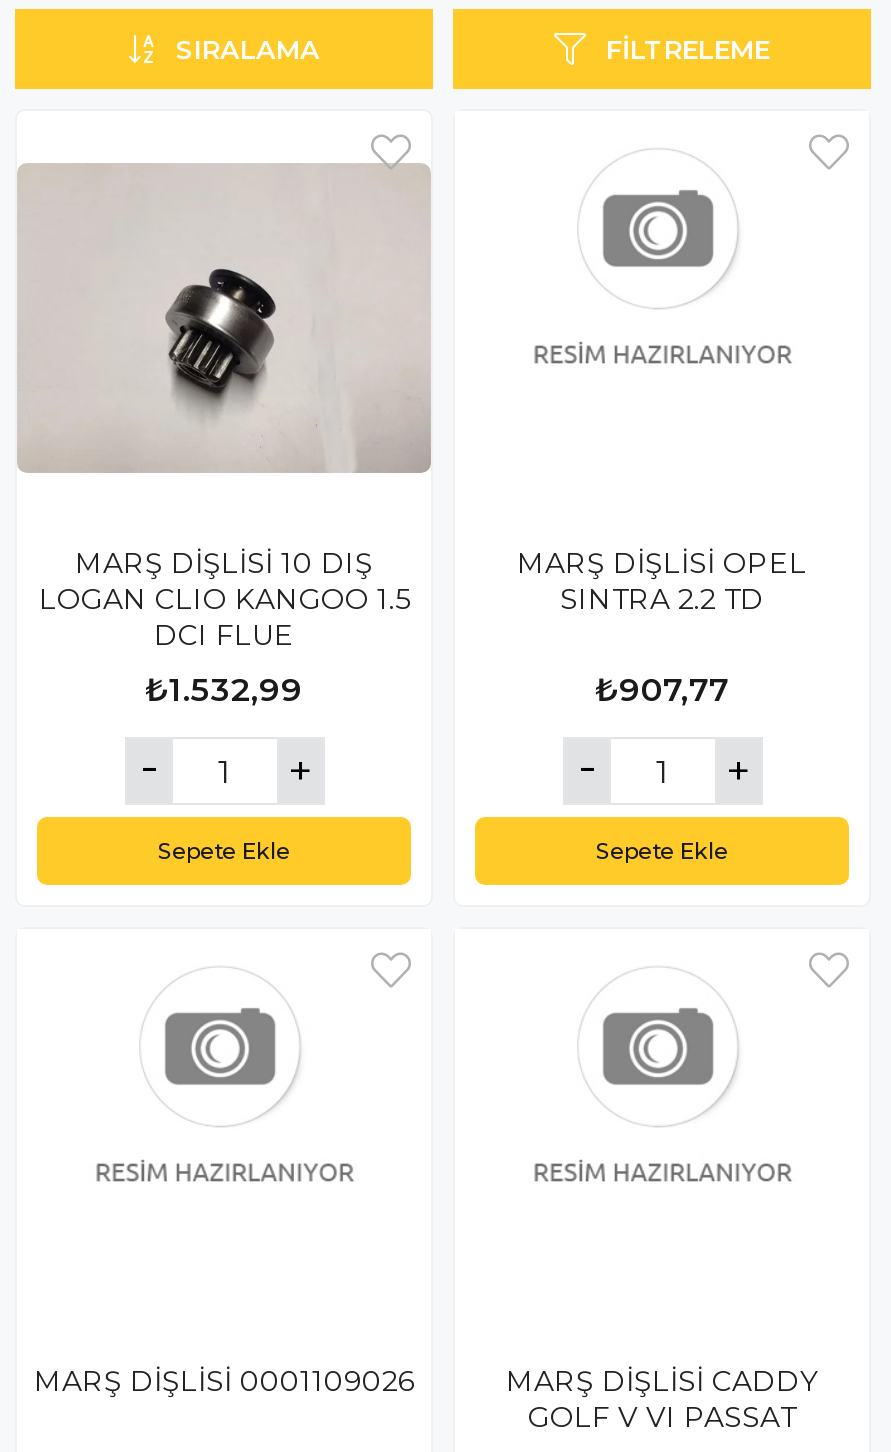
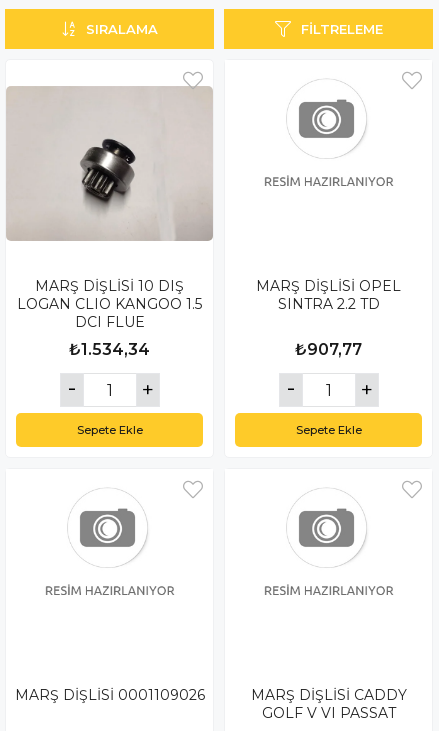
[145,671,303,709] ₺1.532,99 -> [69,340,150,359] ₺1.534,34

